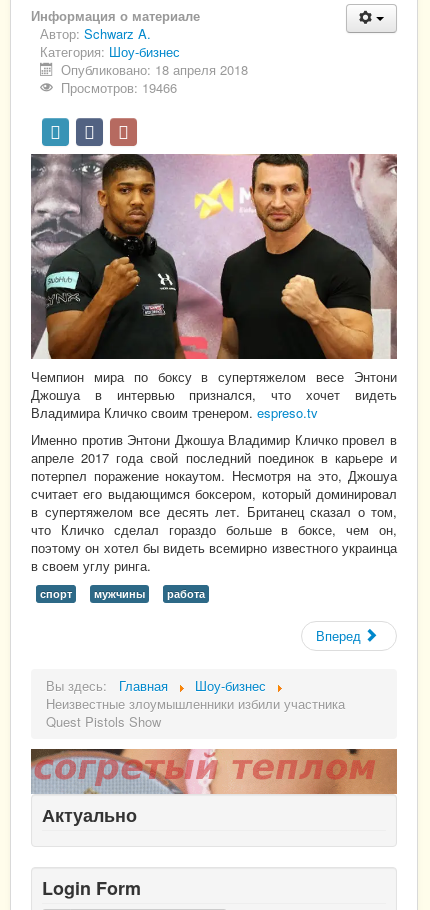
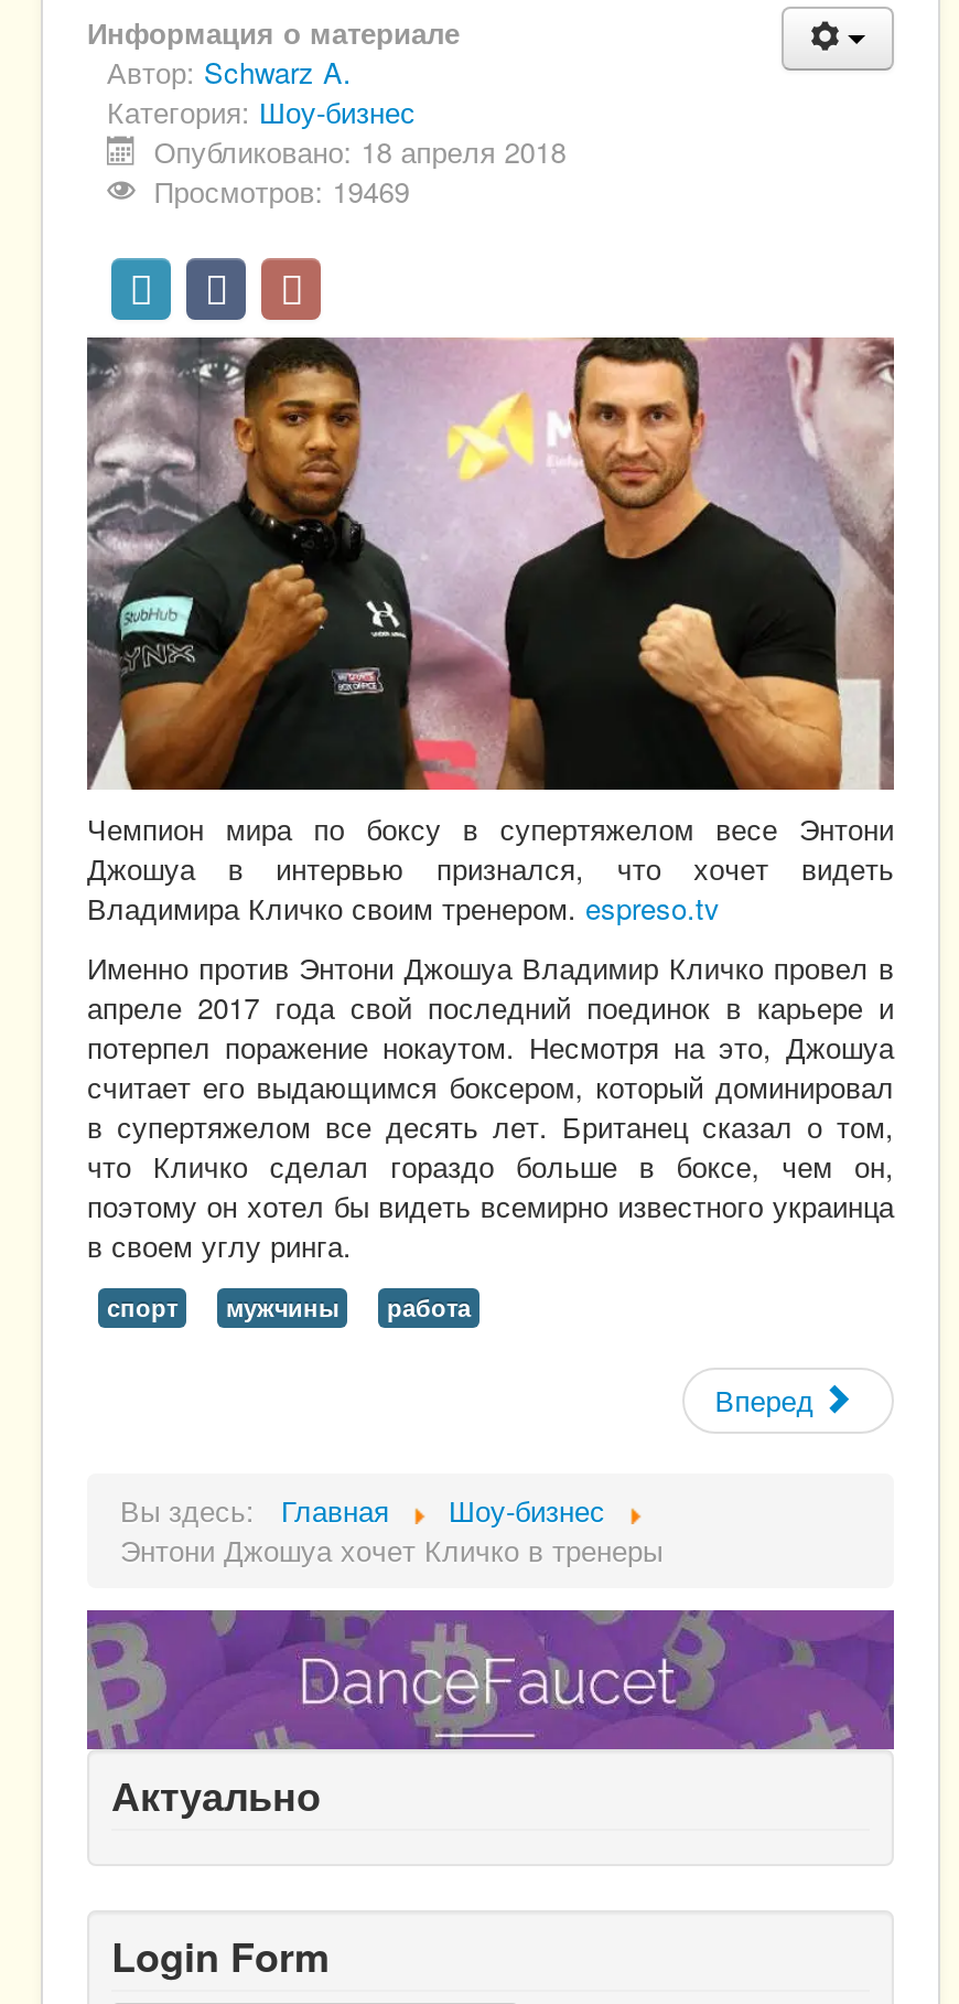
[61,78,177,97] Просмотров: 19466 -> [154,169,409,211] Просмотров: 19469
[46,694,345,731] Неизвестные злоумышленники избили участника | Quest Pistols Show -> [120,1529,662,1571] Энтони Джошуа хочет Кличко в тренеры
[31,732,397,795] [image] -> [85,1610,896,1751] [image]

